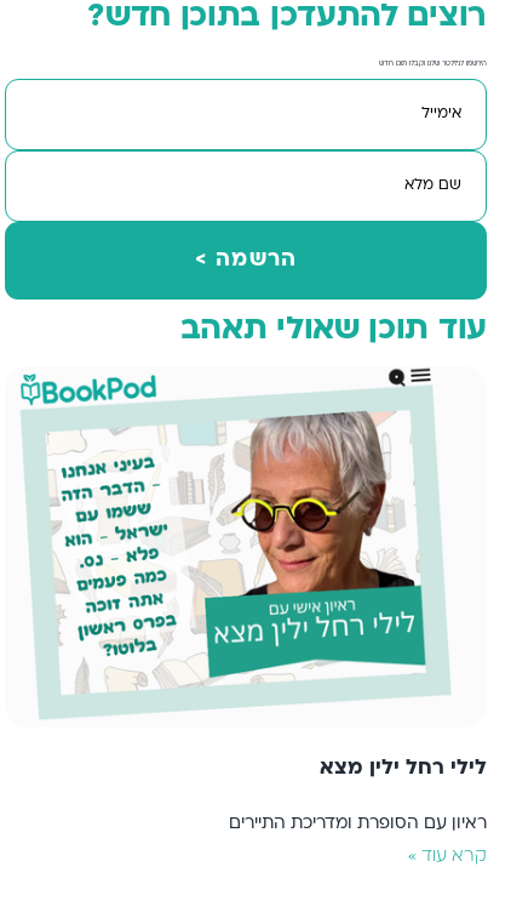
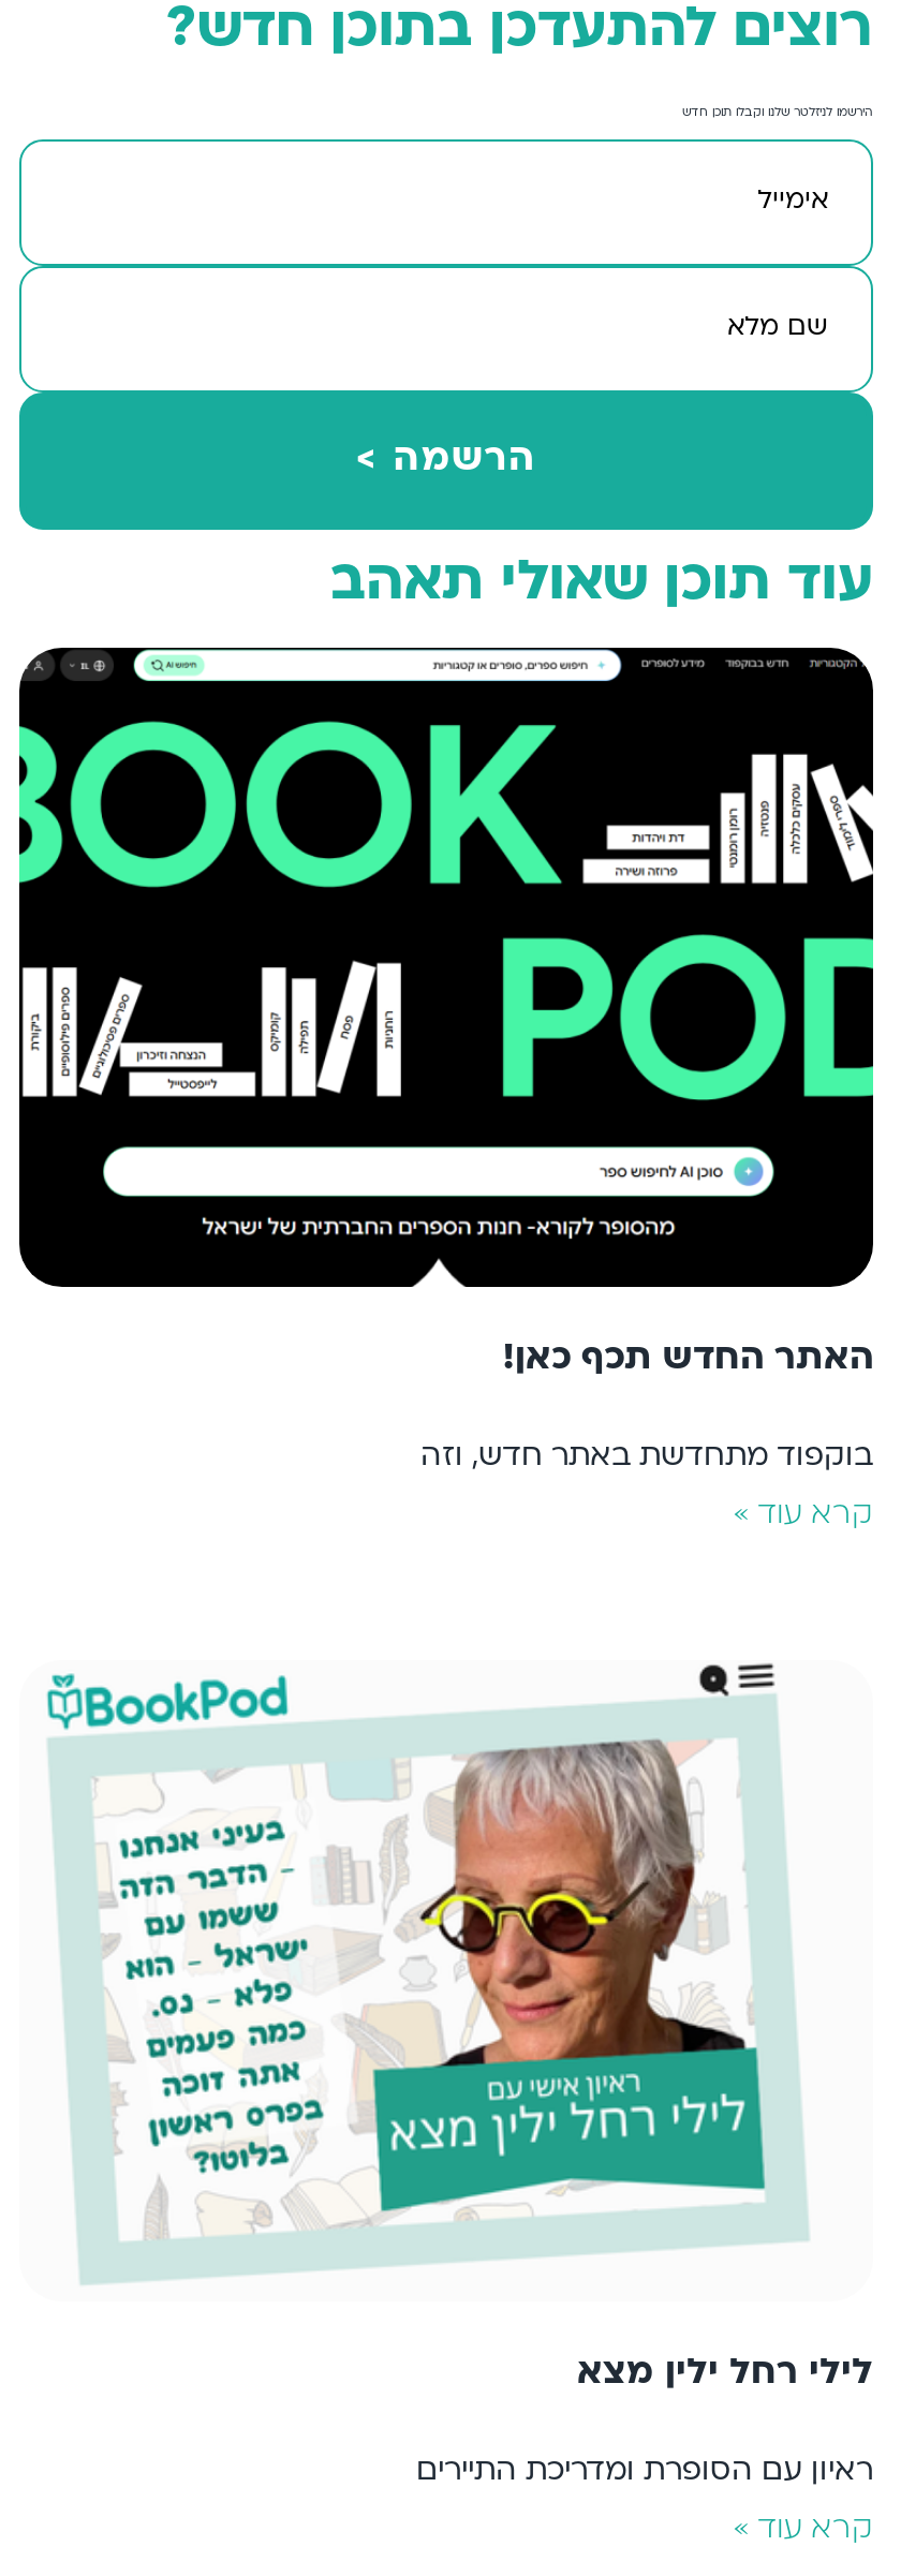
none -> [17,646,875,1530] [image] | האתר החדש תכף כאן! | בוקפוד מתחדשת באתר חדש, וזה | קרא עוד »

